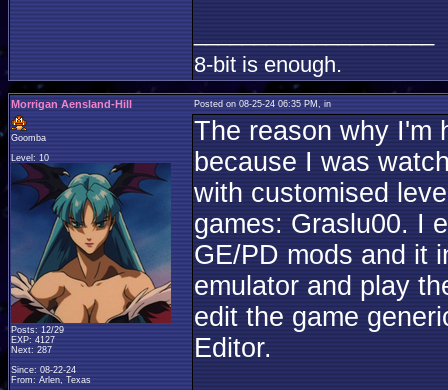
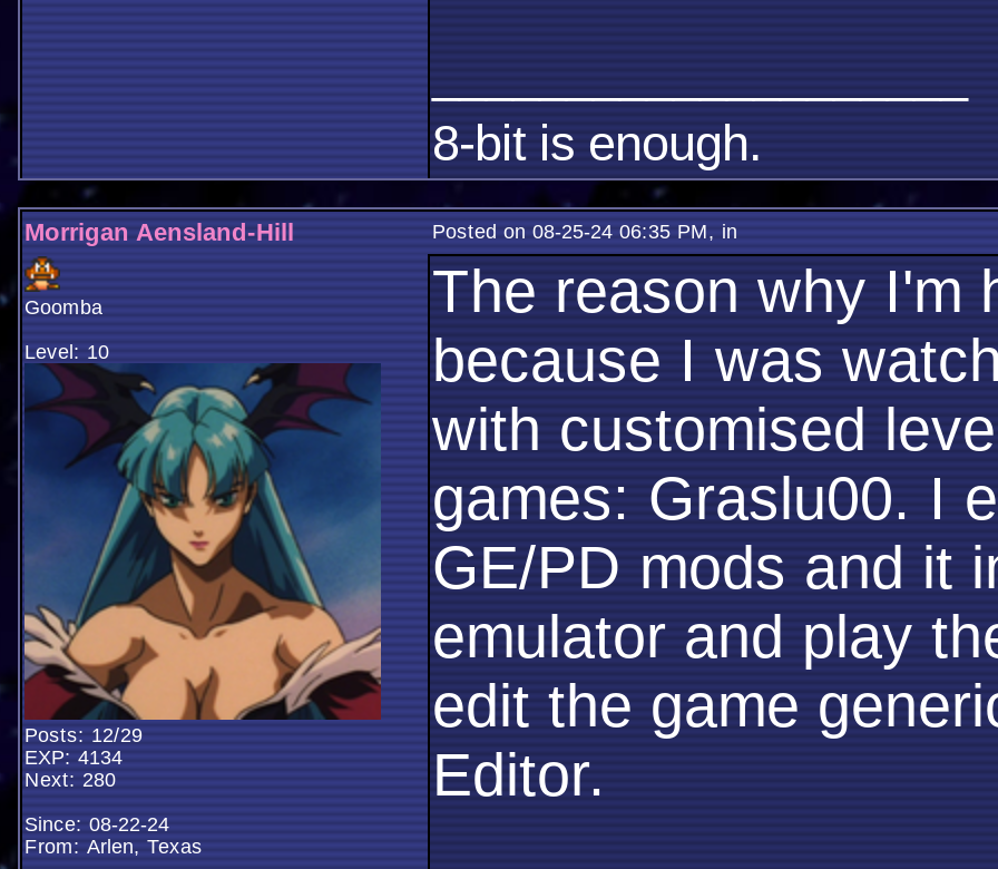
[11,335,55,345] EXP: 4127 -> [25,746,123,769] EXP: 4134
[11,345,52,355] Next: 287 -> [25,769,116,791] Next: 280

